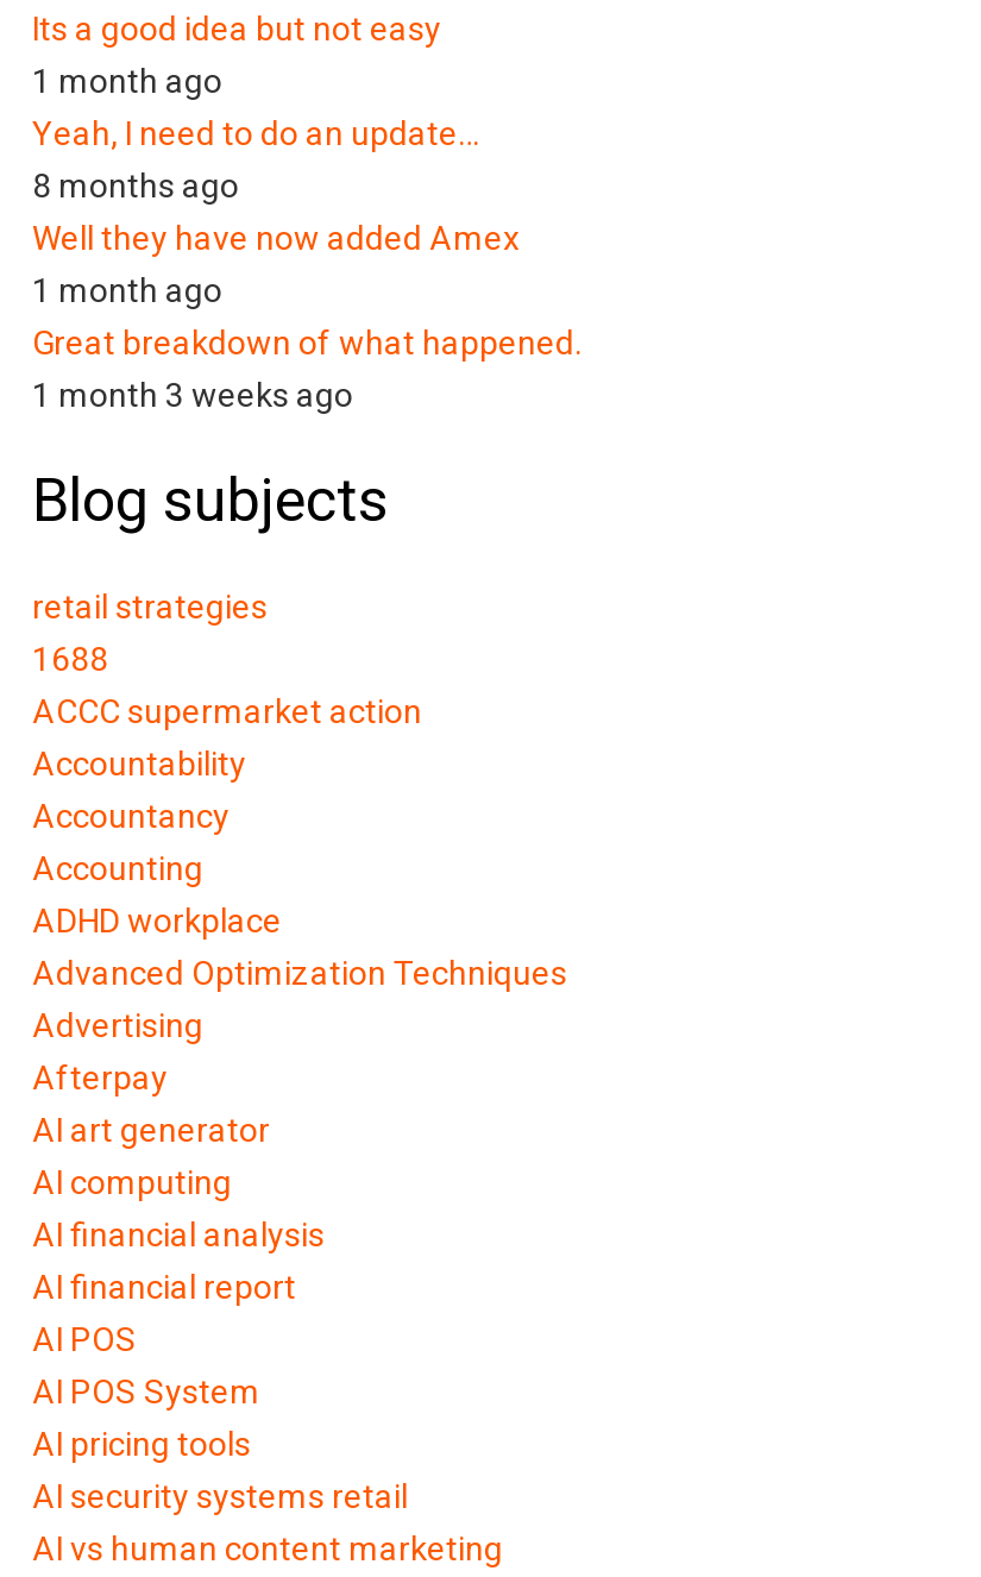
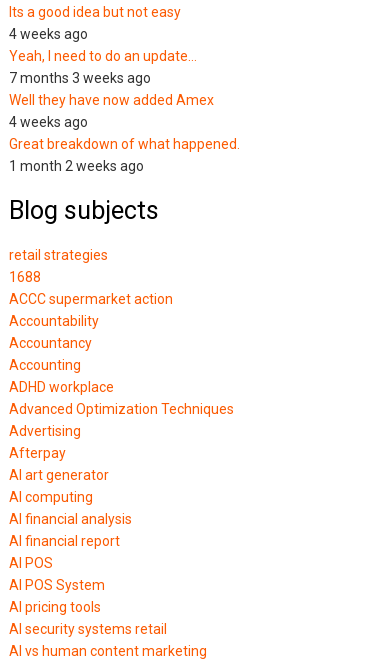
[32,61,222,99] 1 month ago -> [9,26,88,42] 4 weeks ago
[32,166,239,204] 8 months ago -> [9,70,151,86] 7 months 3 weeks ago
[32,271,222,309] 1 month ago -> [9,114,88,130] 4 weeks ago
[32,375,353,413] 1 month 3 weeks ago -> [9,158,144,174] 1 month 2 weeks ago

